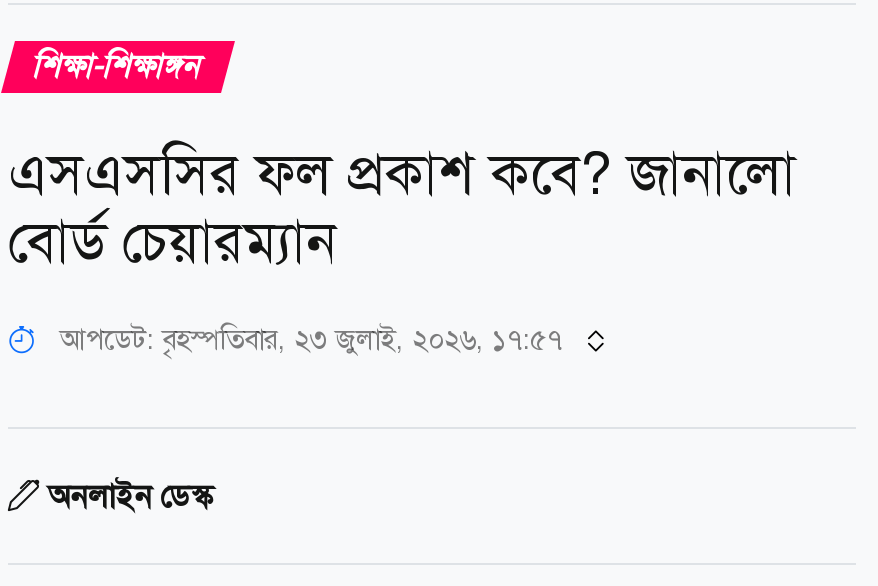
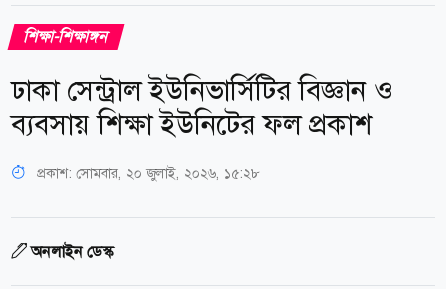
[8,138,796,280] এসএসসির ফল প্রকাশ কবে? জানালো | বোর্ড চেয়ারম্যান -> [11,72,393,143] ঢাকা সেন্ট্রাল ইউনিভার্সিটির বিজ্ঞান ও | ব্যবসায় শিক্ষা ইউনিটের ফল প্রকাশ
[60,322,562,358] আপডেট: বৃহস্পতিবার, ২৩ জুলাই, ২০২৬, ১৭:৫৭ -> [33,164,260,182] প্রকাশ: সোমবার, ২০ জুলাই, ২০২৬, ১৫:২৮

